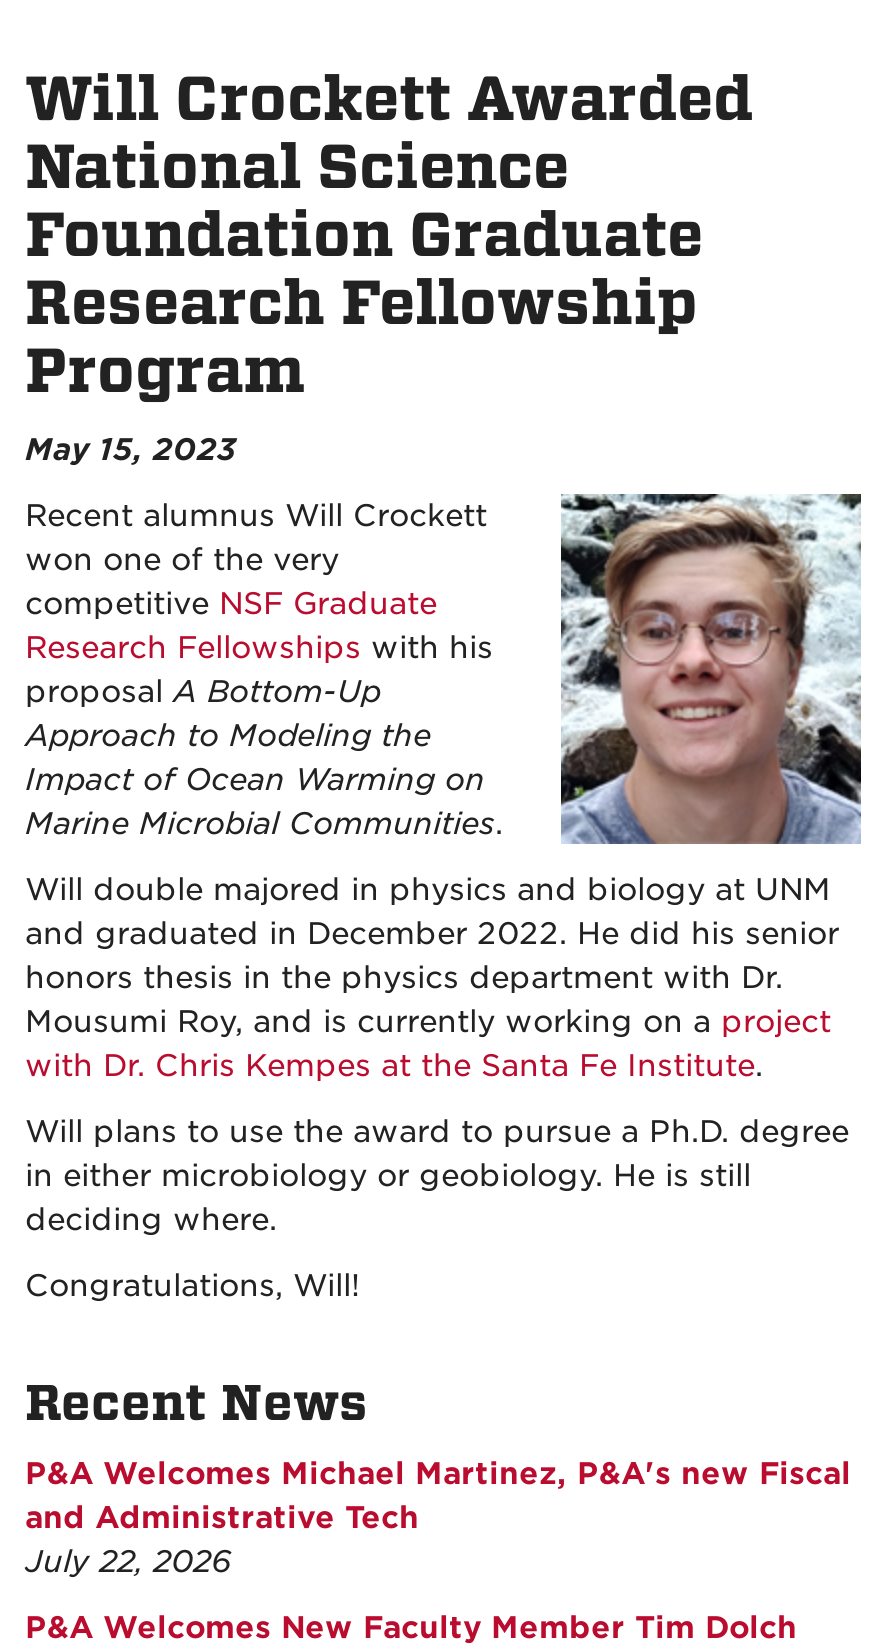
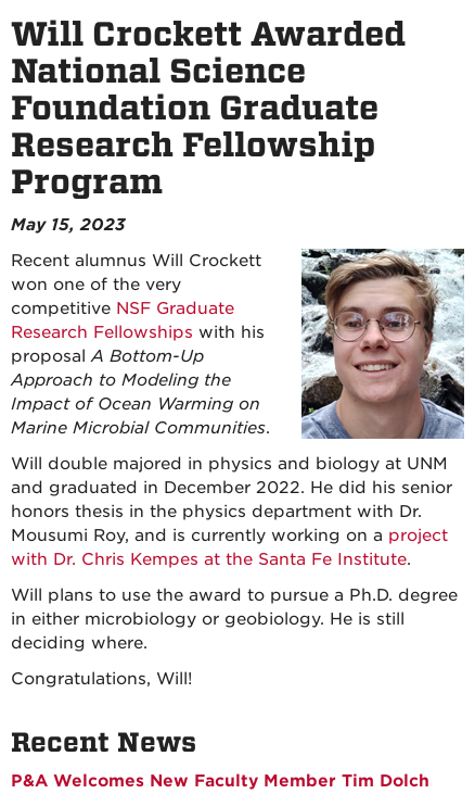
[25,1456,851,1580] P&A Welcomes Michael Martinez, P&A's new Fiscal | and Administrative Tech | July 22, 2026 -> none

